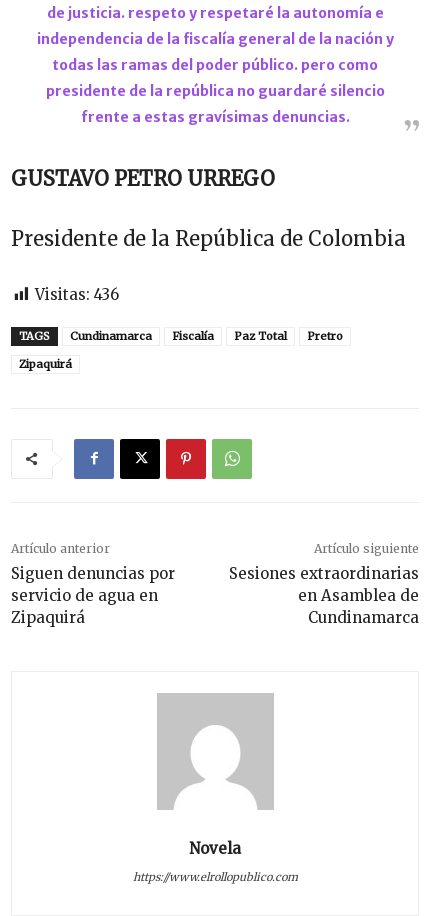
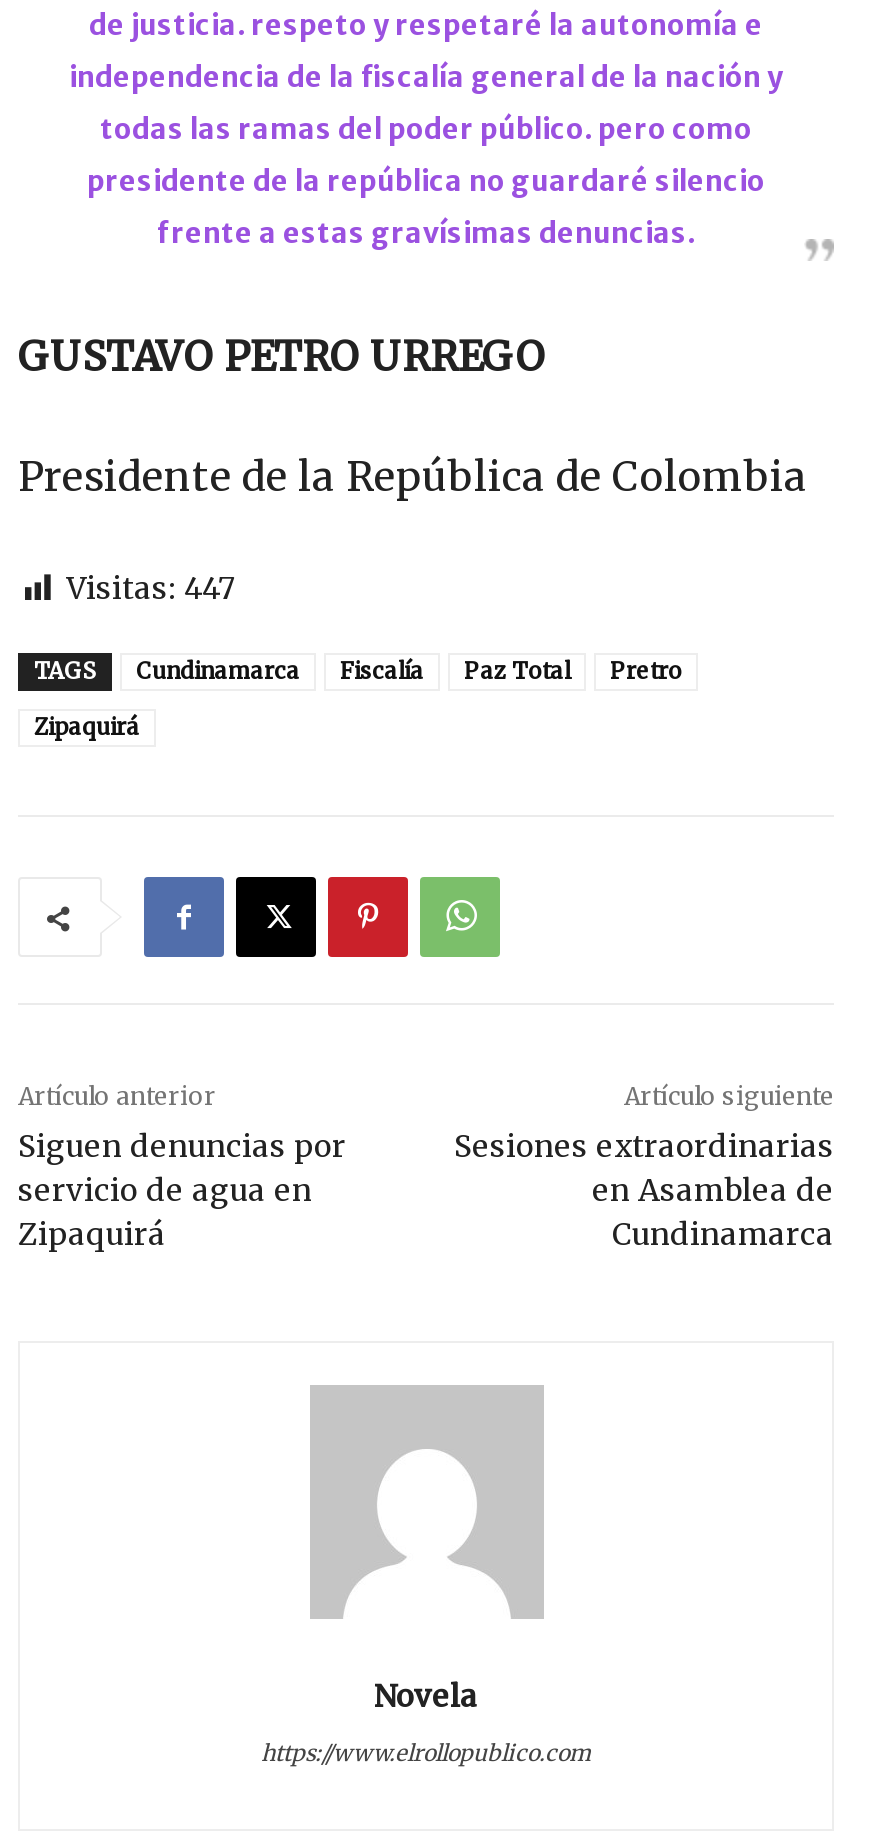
[35,285,119,304] Visitas: 436 -> [66,570,236,608] Visitas: 447

